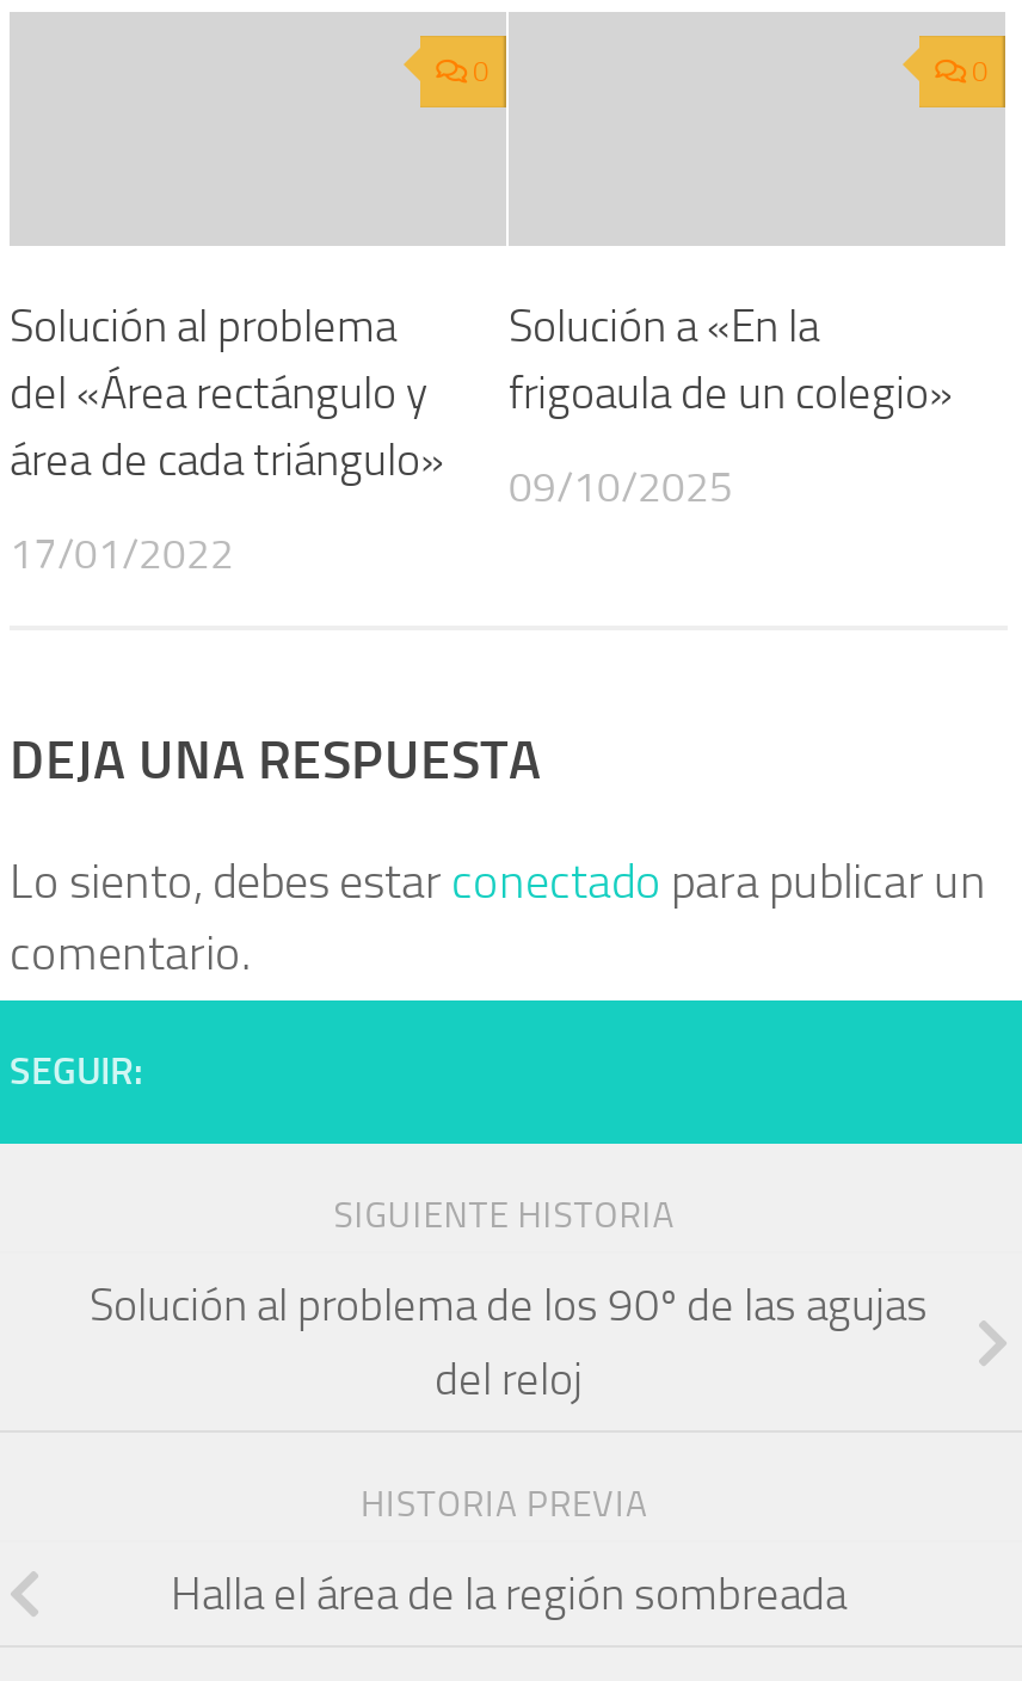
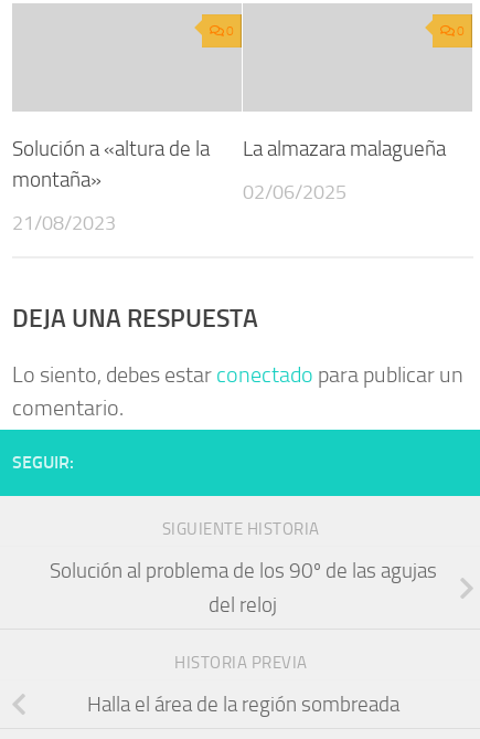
[10,300,444,486] Solución al problema | del «Área rectángulo y | área de cada triángulo» -> [12,136,210,192] Solución a «altura de la | montaña»
[509,300,953,419] Solución a «En la | frigoaula de un colegio» -> [243,136,446,161] La almazara malagueña
[509,462,733,510] 09/10/2025 -> [243,181,346,203] 02/06/2025
[10,529,234,577] 17/01/2022 -> [12,212,116,234] 21/08/2023

